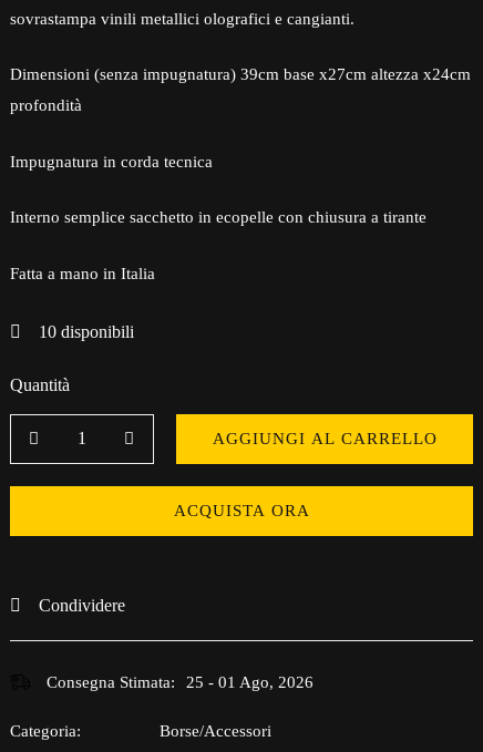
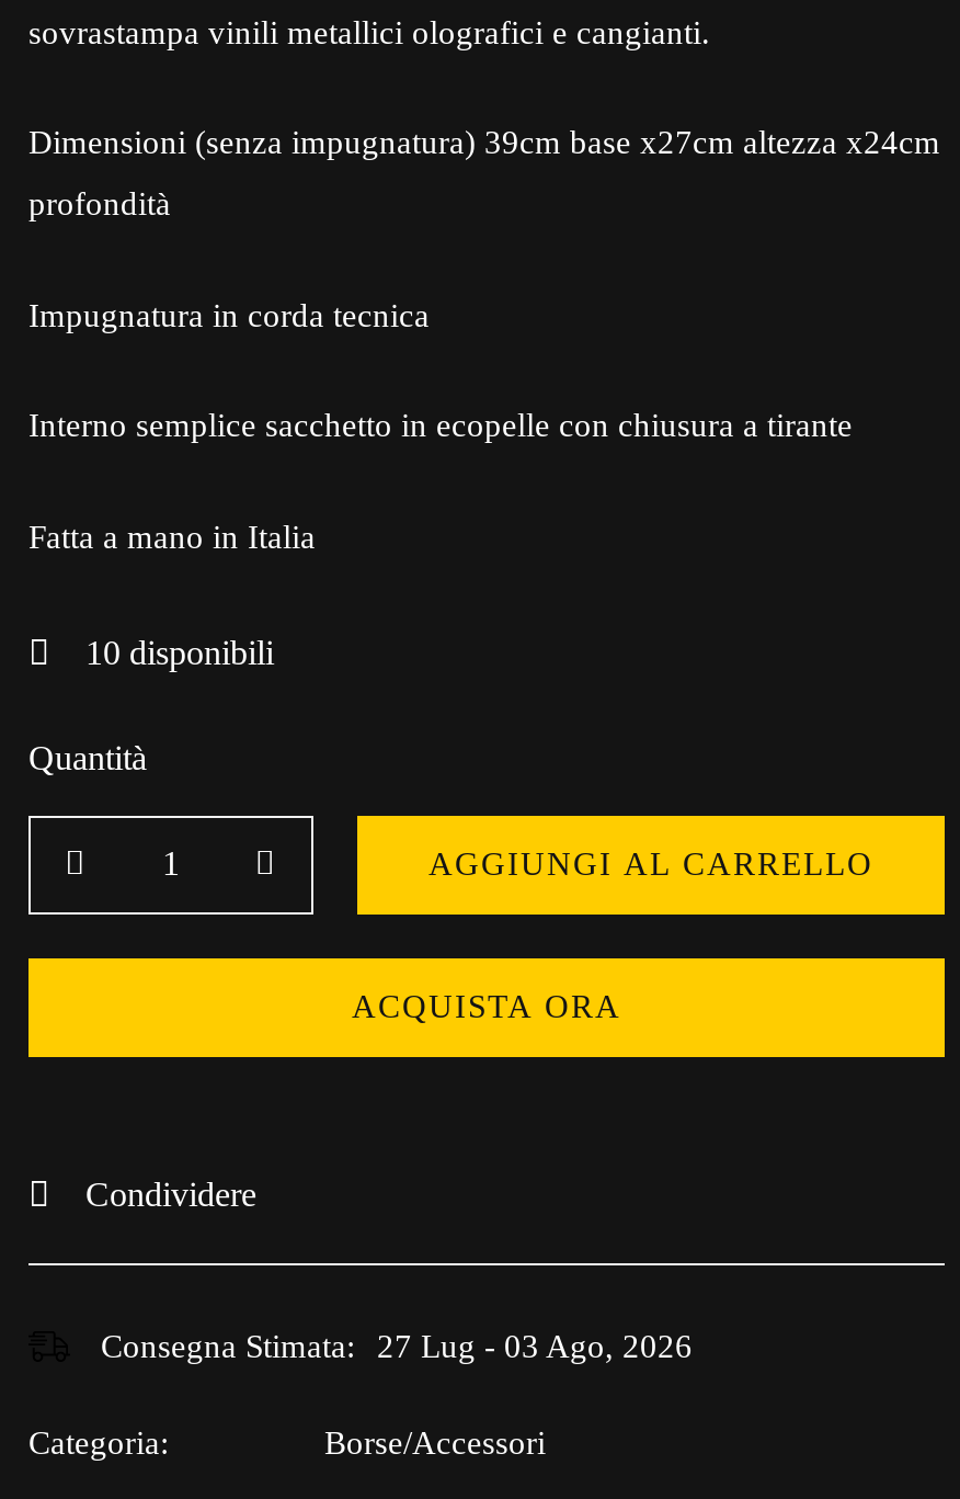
[47,673,314,691] Consegna Stimata: 25 - 01 Ago, 2026 -> [101,1329,693,1364] Consegna Stimata: 27 Lug - 03 Ago, 2026

